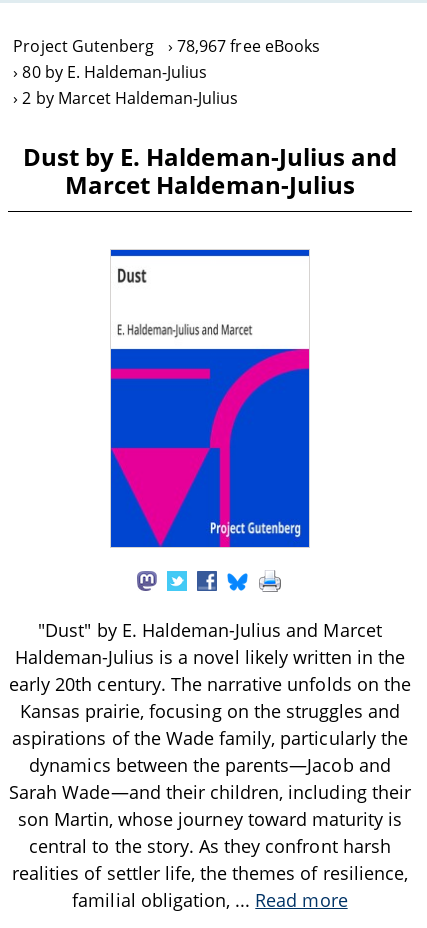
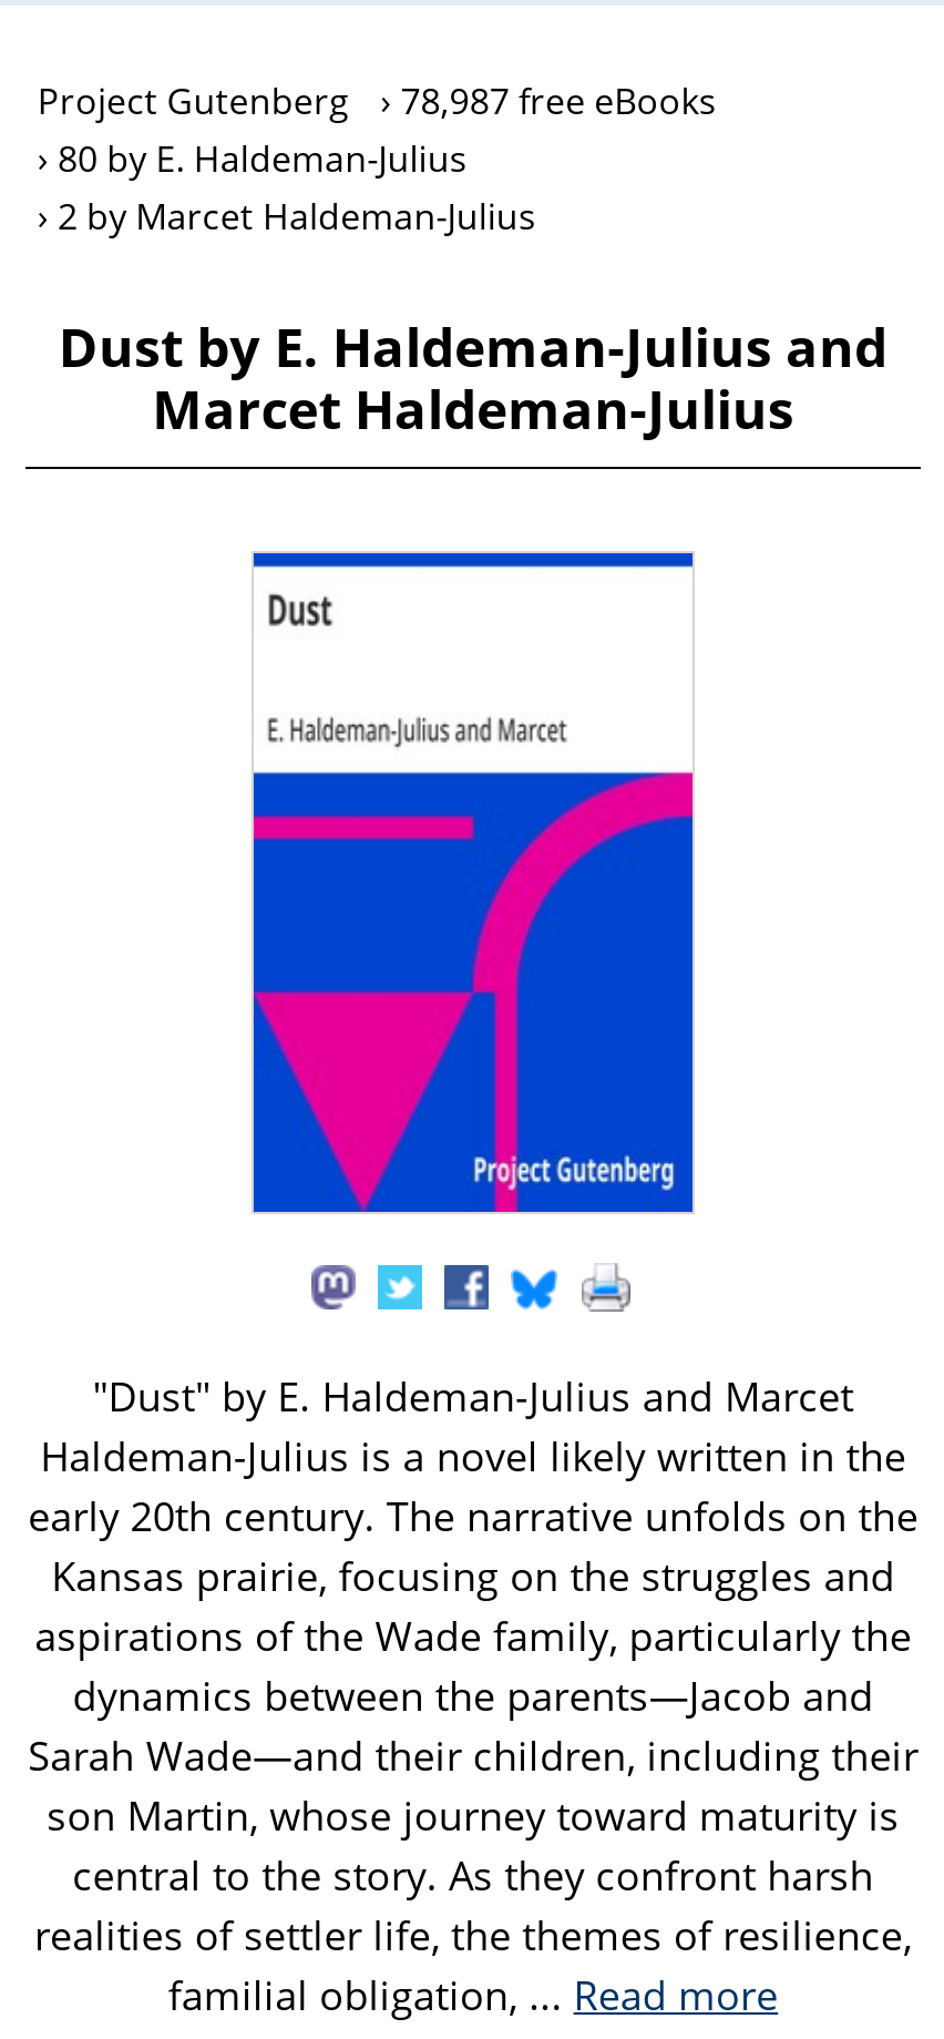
[13,35,320,57] Project Gutenberg 78,967 free eBooks -> [37,77,717,125] Project Gutenberg 78,987 free eBooks

